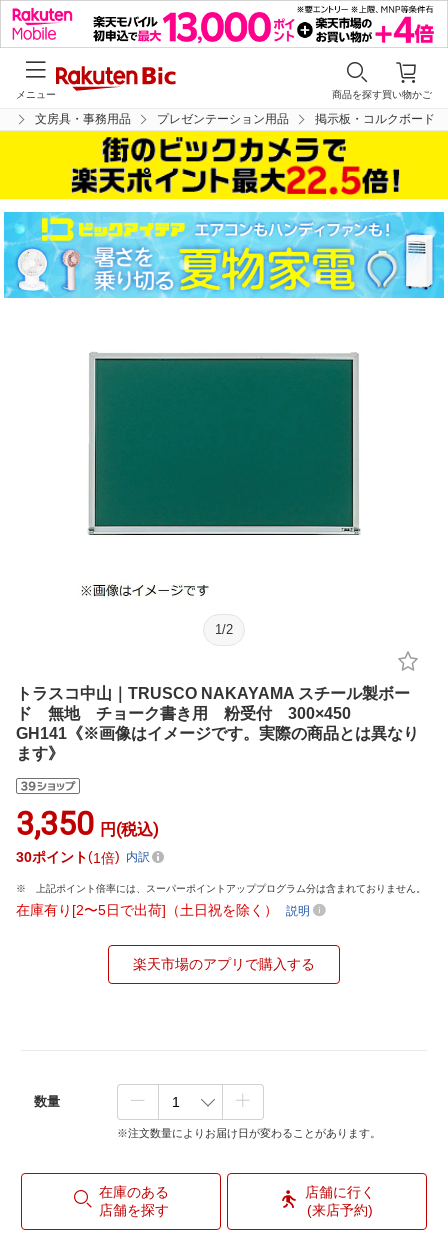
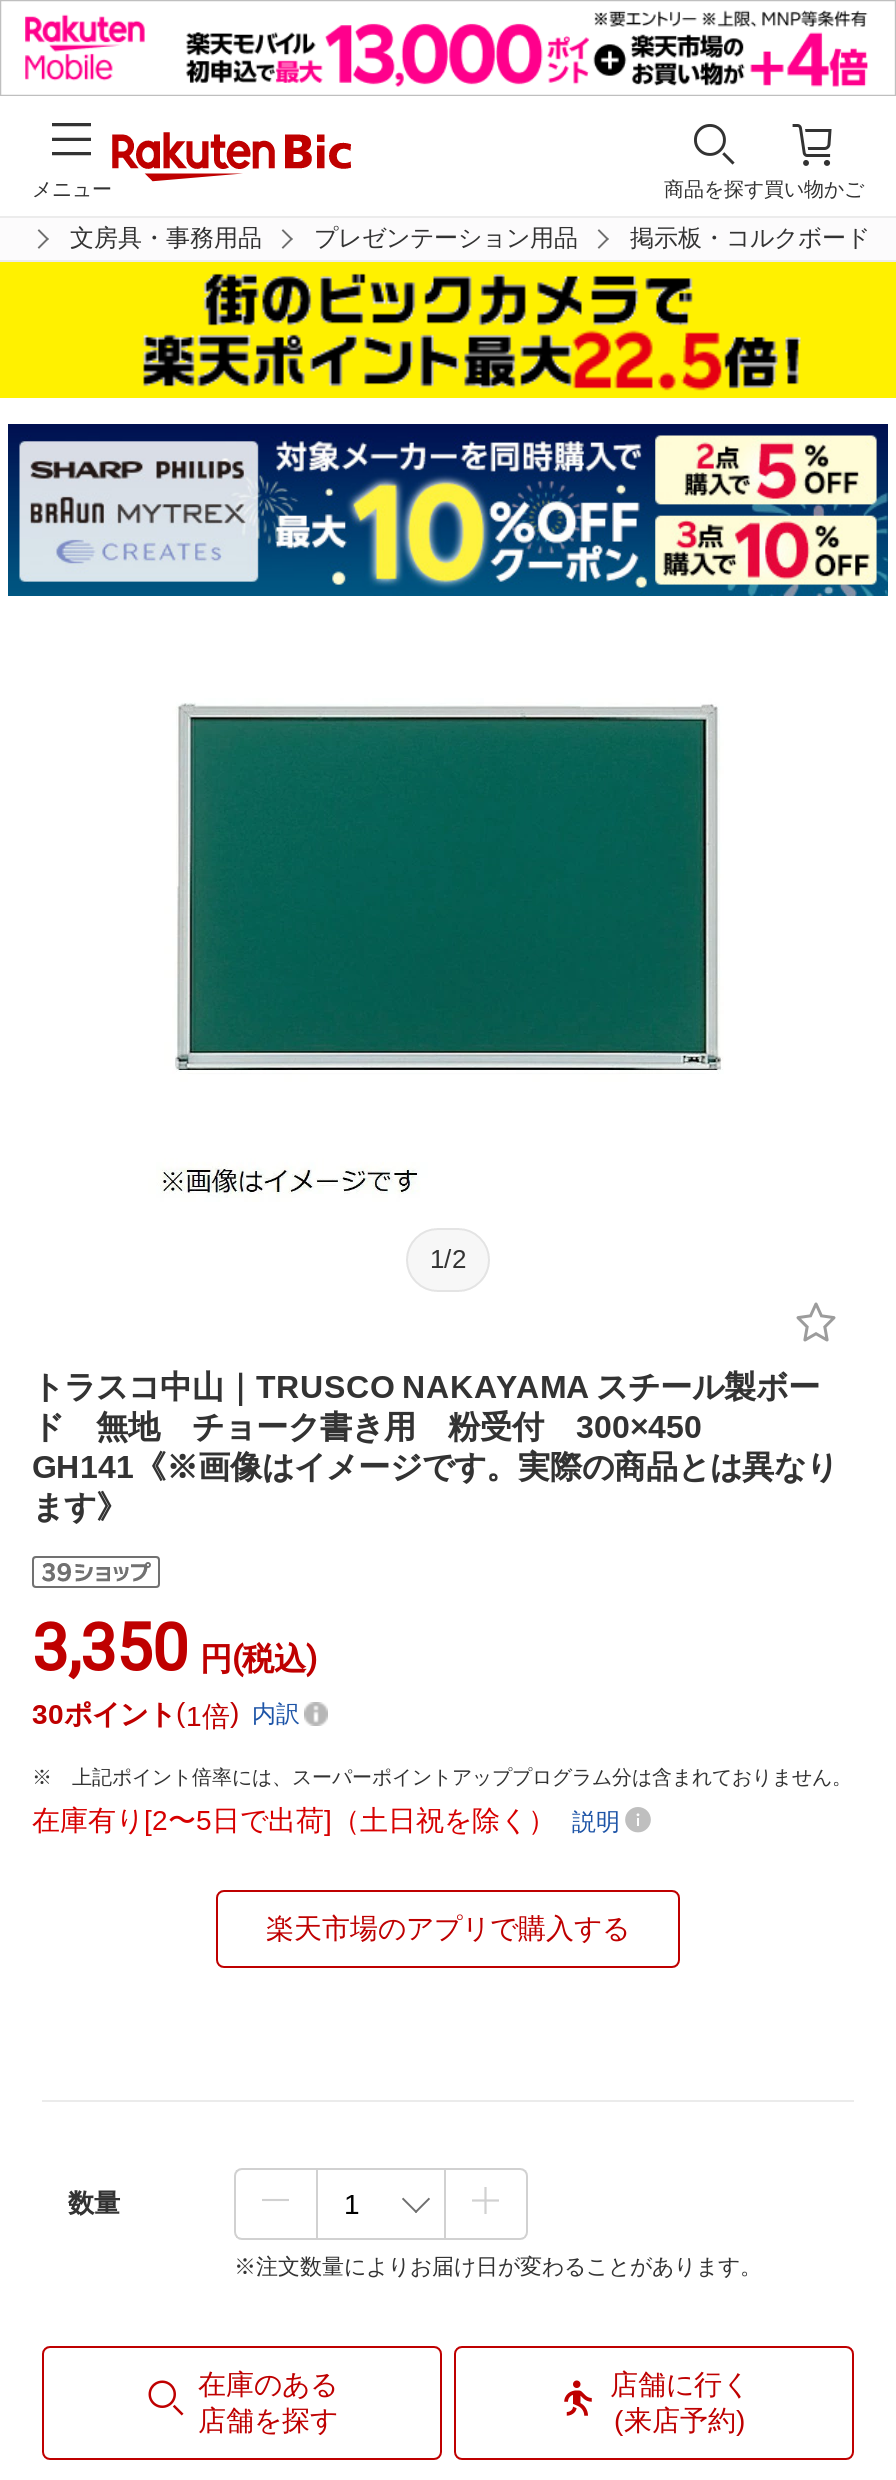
[3,211,445,299] [image] -> [6,422,890,598] [image]

